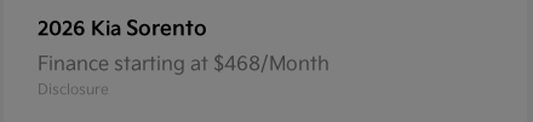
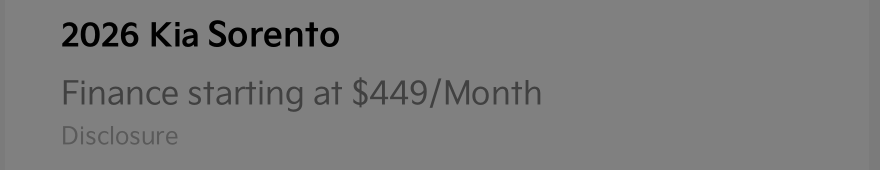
[38,53,329,76] Finance starting at $468/Month -> [61,76,543,114] Finance starting at $449/Month

